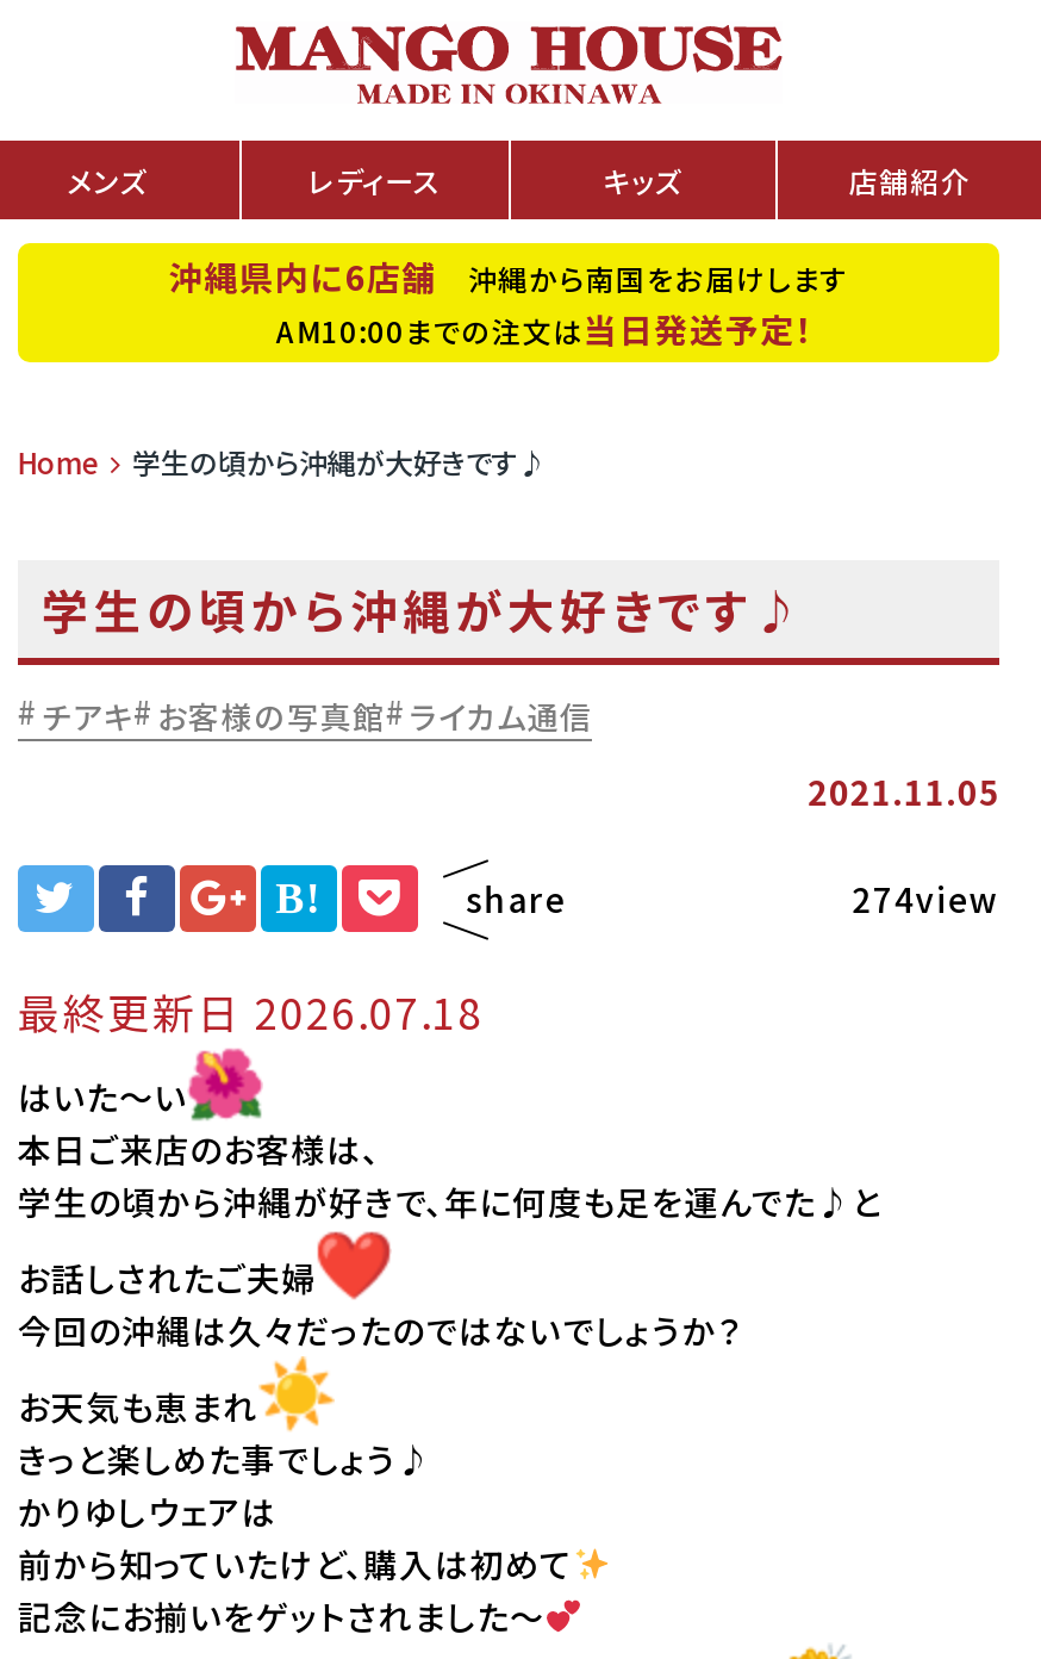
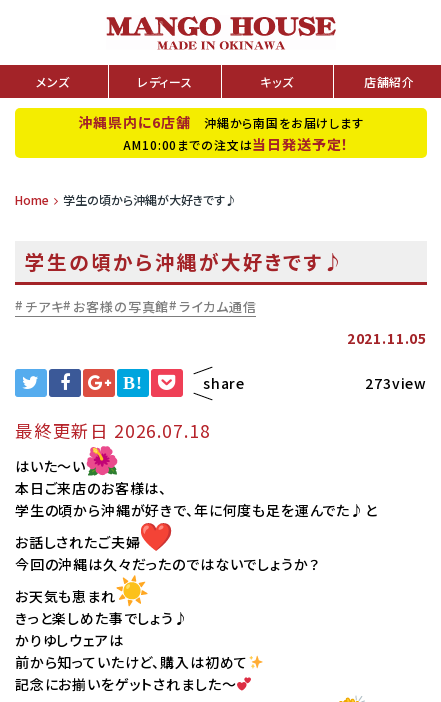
[852,875,1000,922] 274view -> [365,373,427,393] 273view

